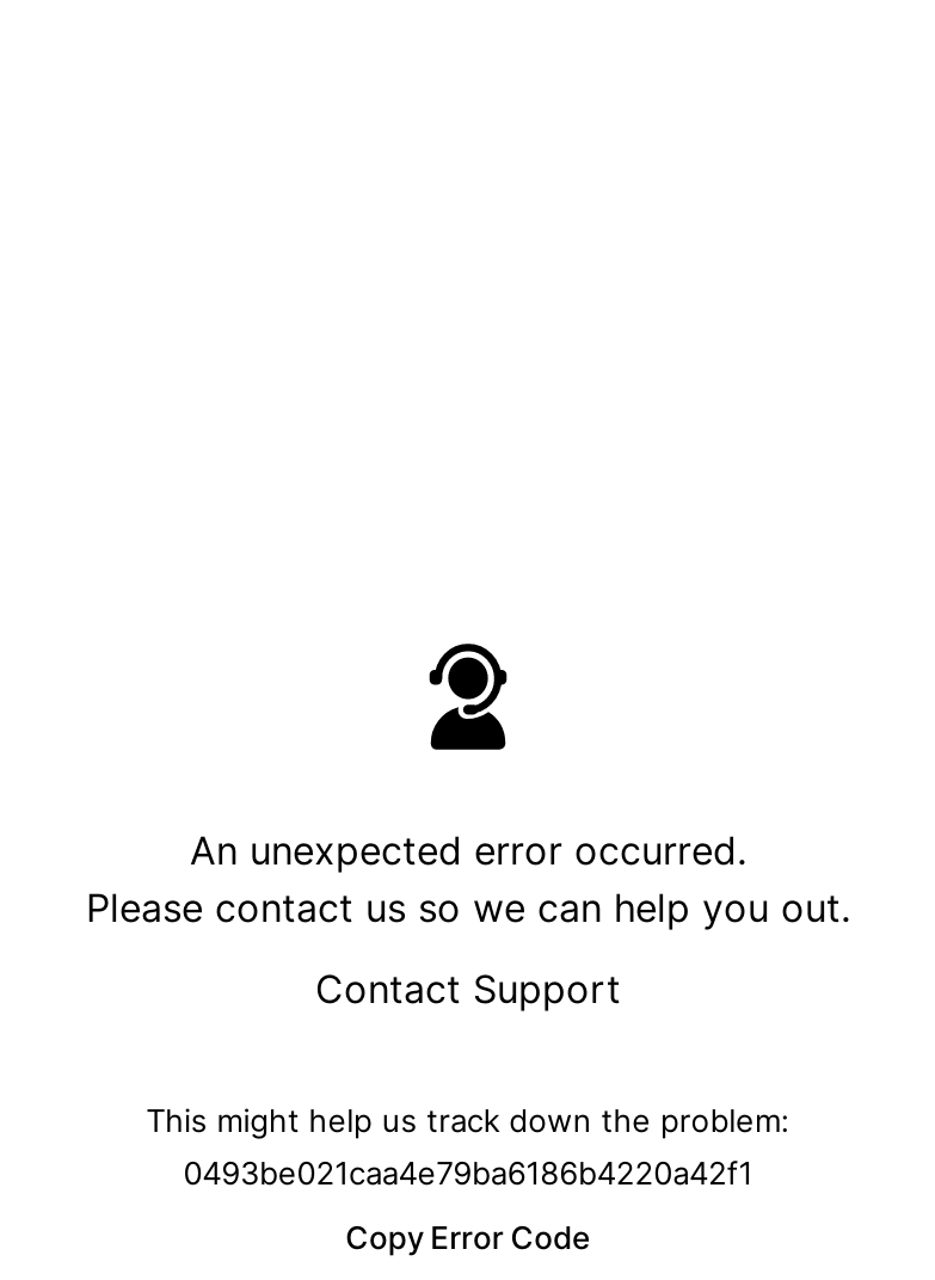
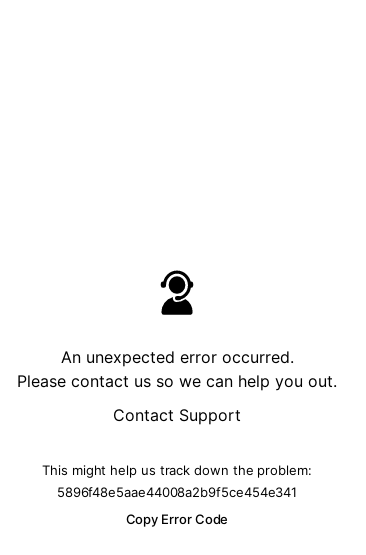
[183,1152,753,1190] 0493be021caa4e79ba6186b4220a42f1 -> [57,483,297,499] 5896f48e5aae44008a2b9f5ce454e341

